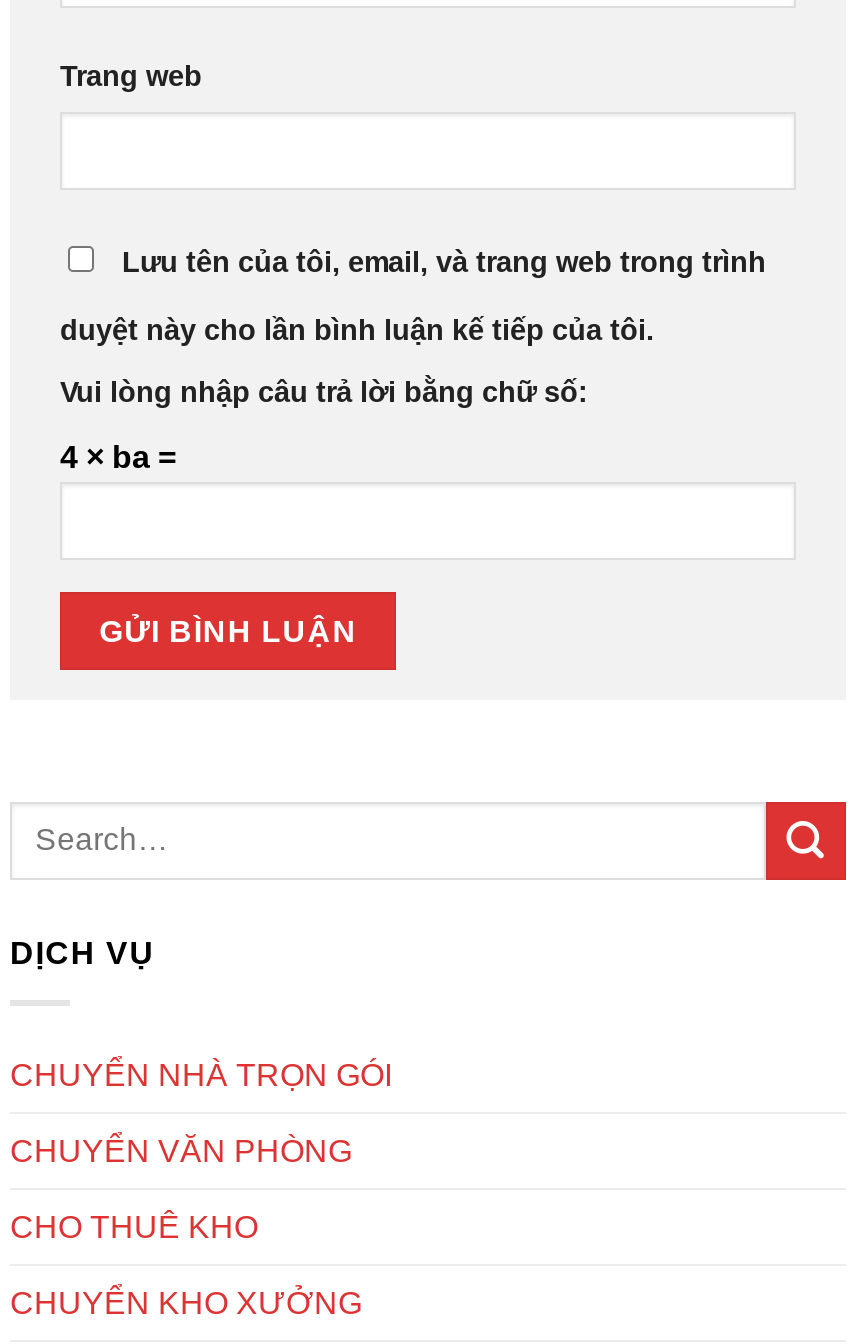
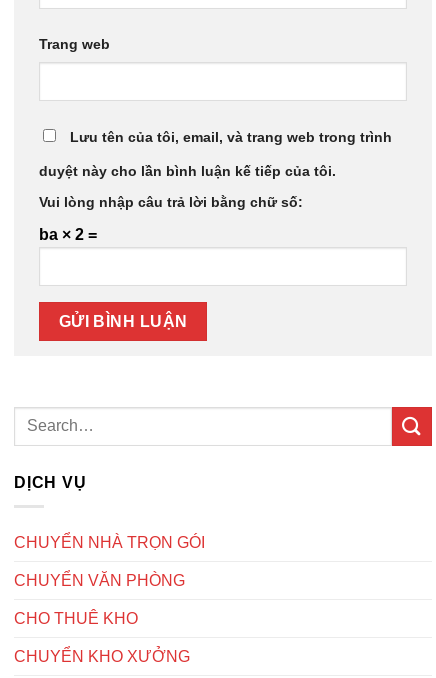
[60,440,176,474] 4 × ba = -> [39,226,97,243] ba × 2 =

